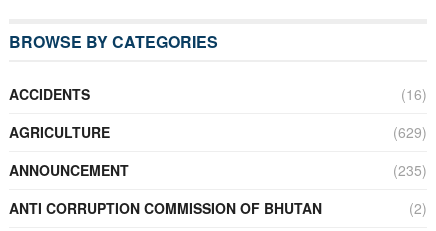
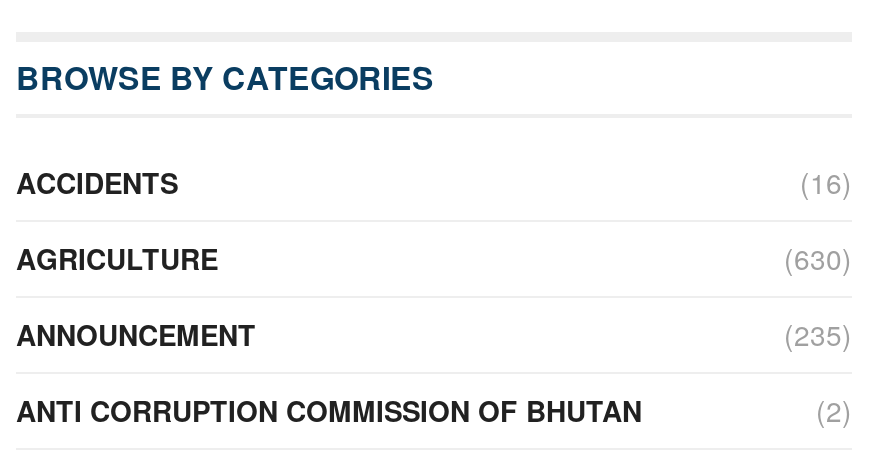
[393,122,427,142] (629) -> [784,238,852,278] (630)

